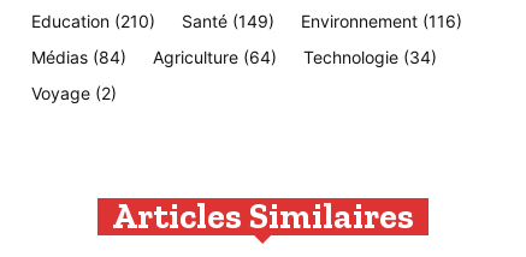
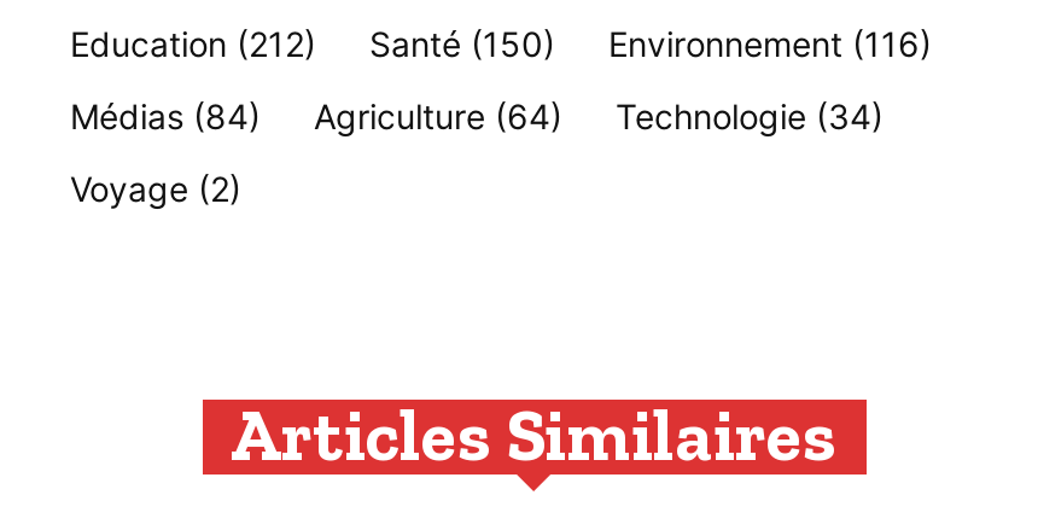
[31,11,155,31] Education (210) -> [70,23,316,64] Education (212)
[182,11,274,31] Santé (149) -> [369,23,555,64] Santé (150)

